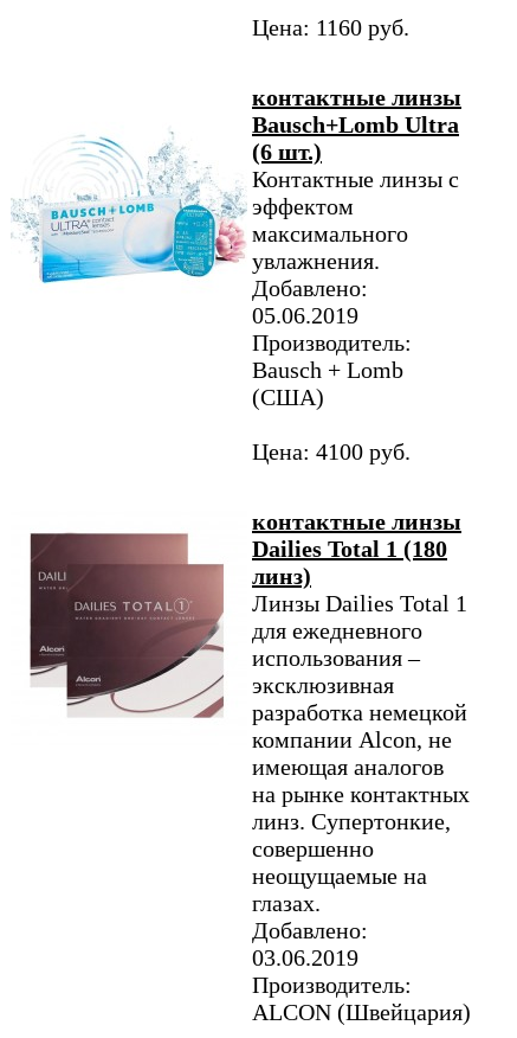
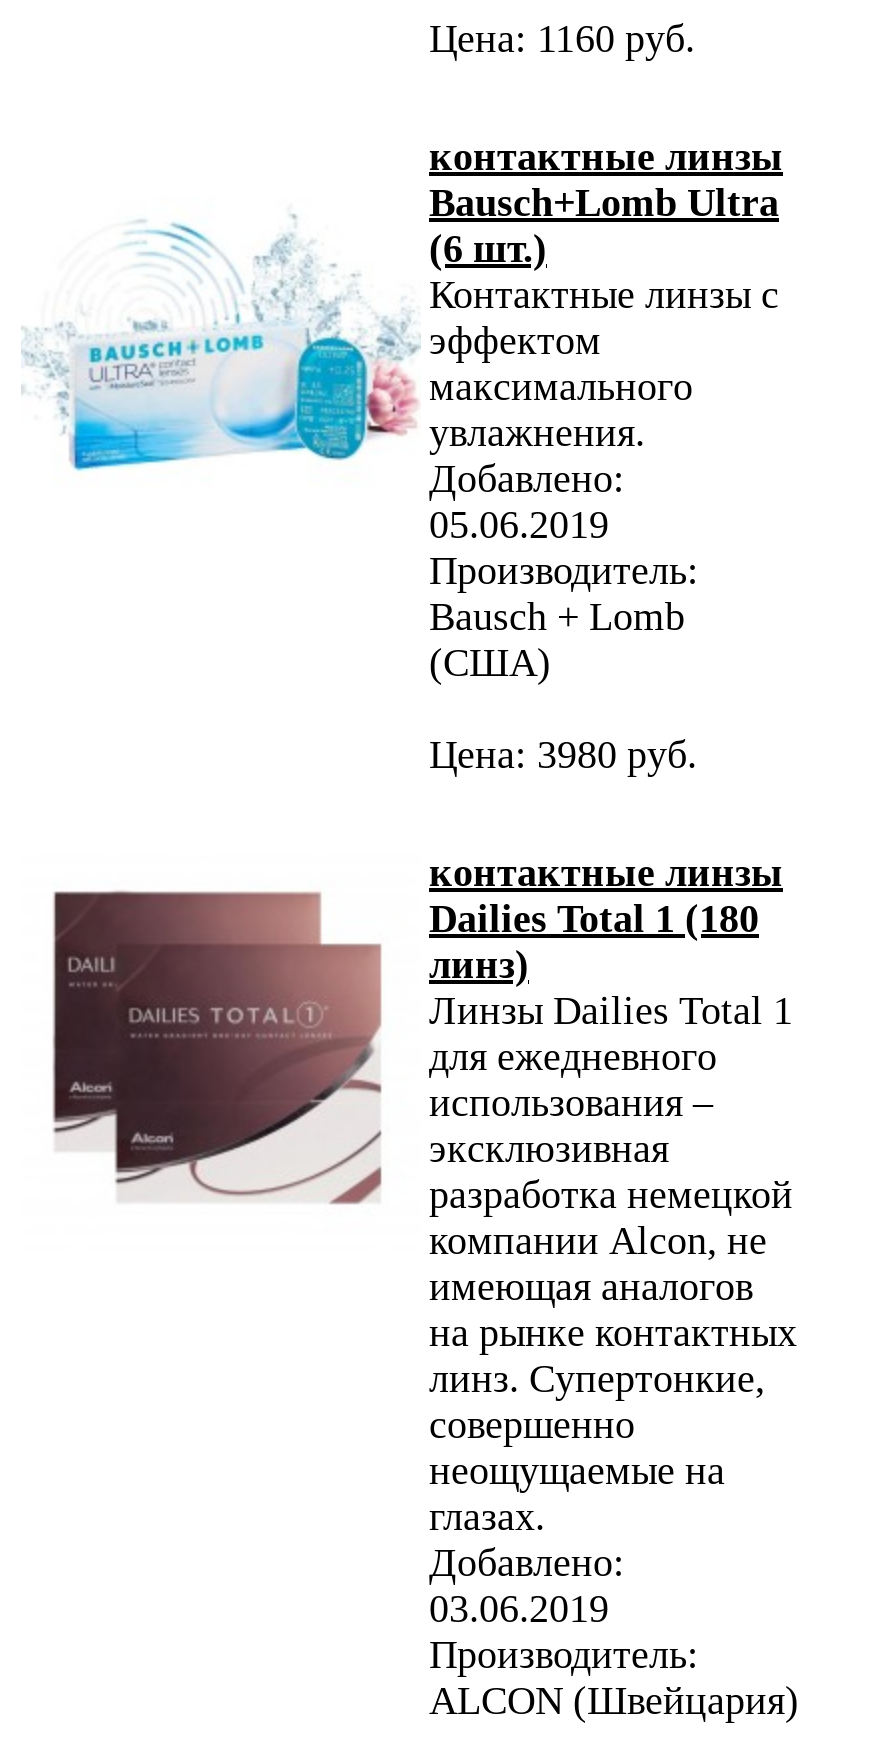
[252,438,411,464] Цена: 4100 руб. -> [429,732,697,776] Цена: 3980 руб.

